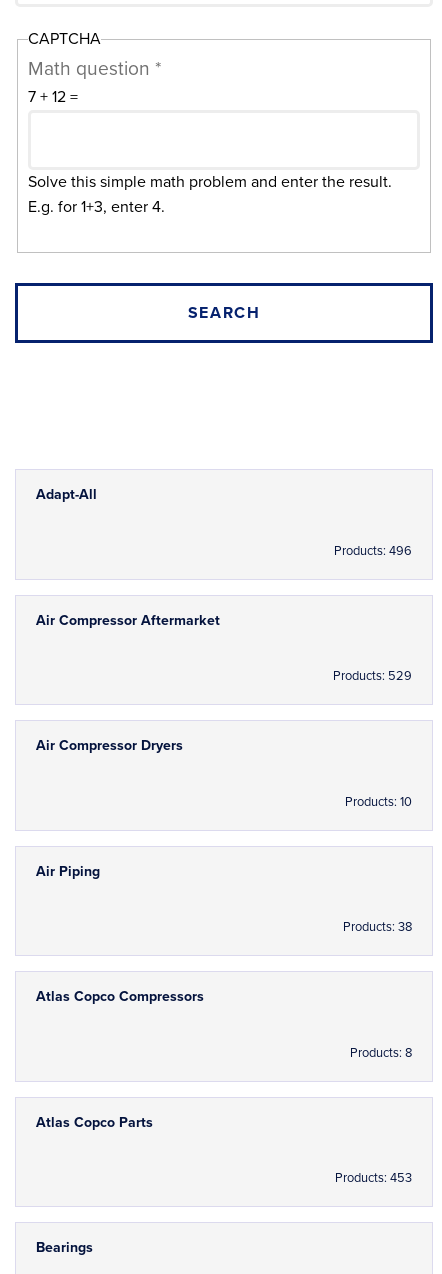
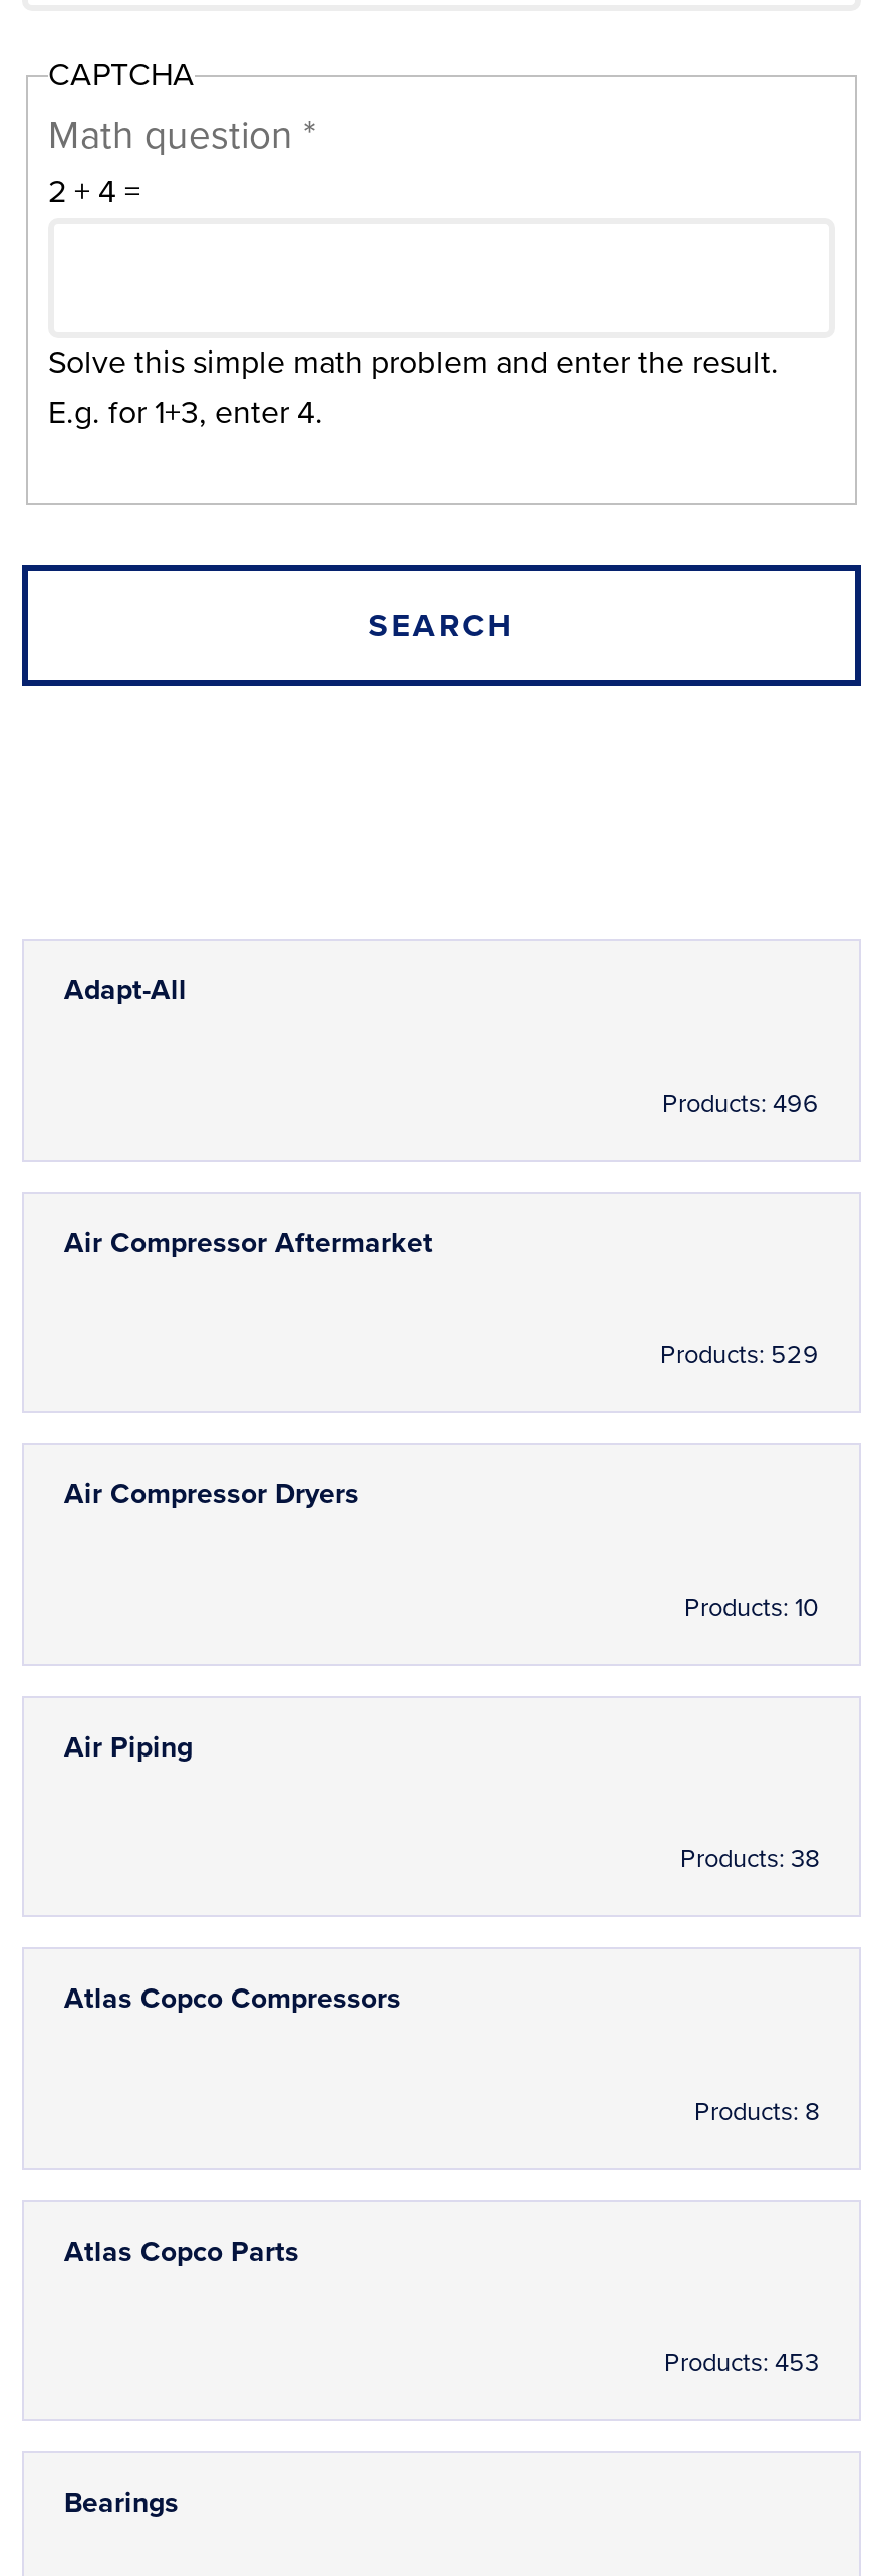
[28,87,78,107] 7 + 12 = -> [48,172,140,212] 2 + 4 =

